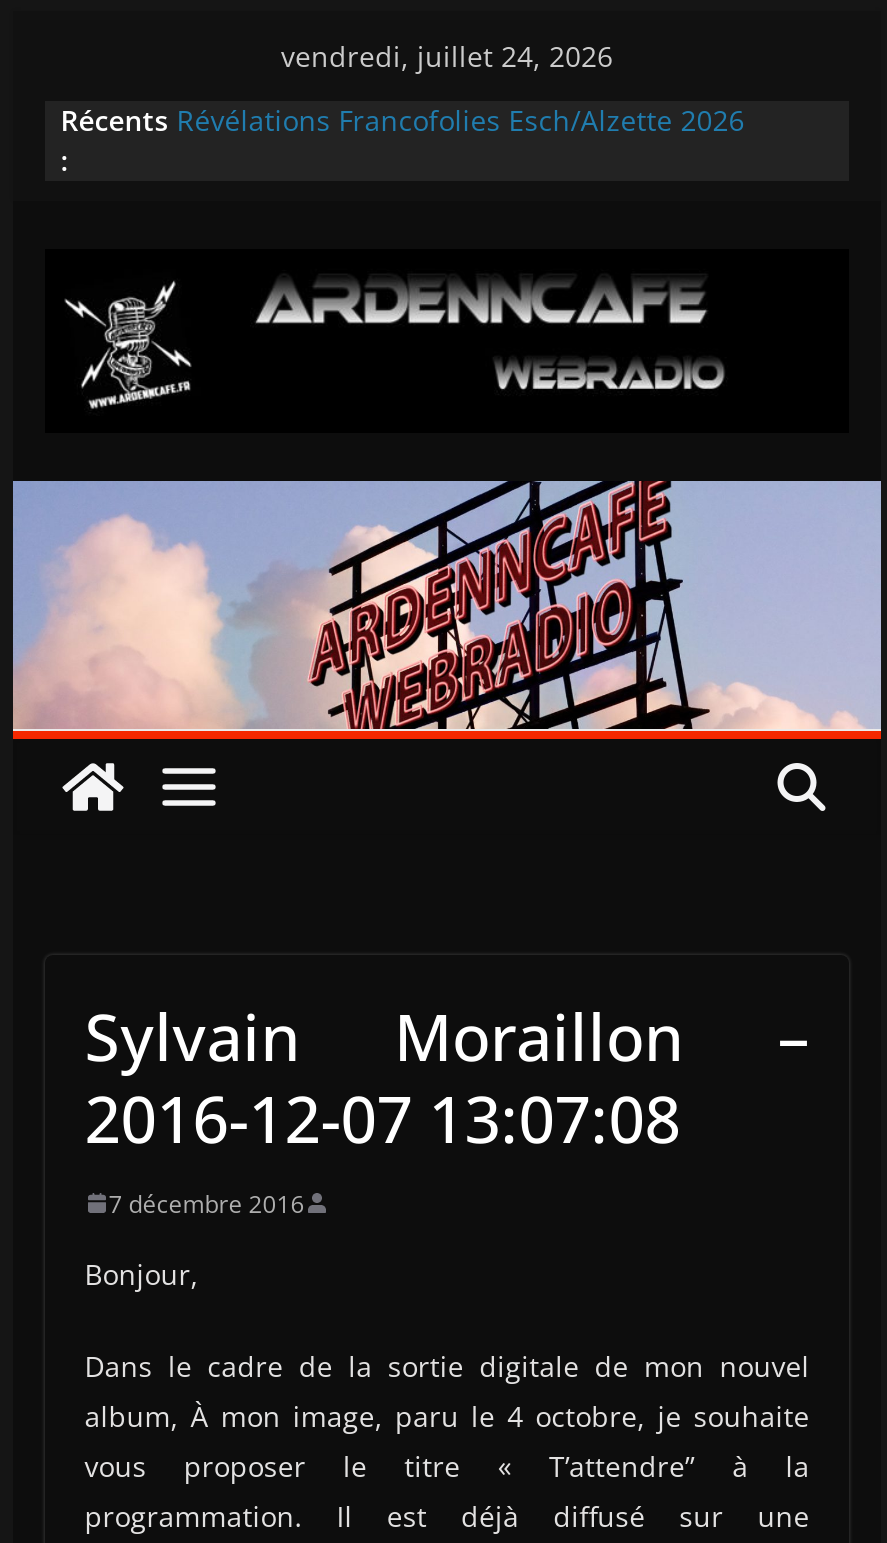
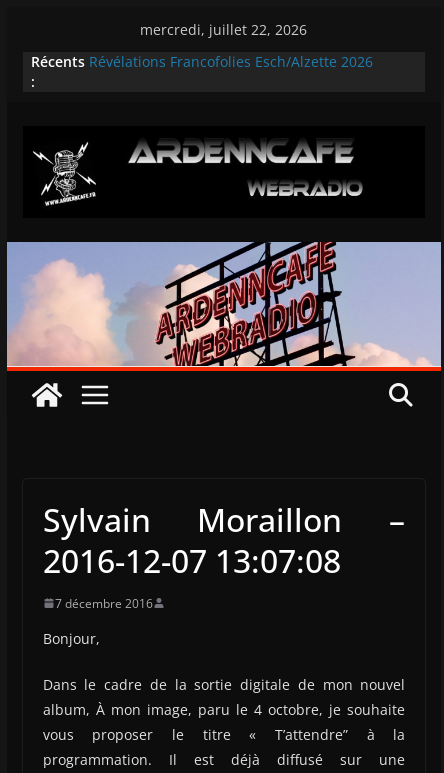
[281,37,613,75] vendredi, juillet 24, 2026 -> [140,20,307,39] mercredi, juillet 22, 2026

